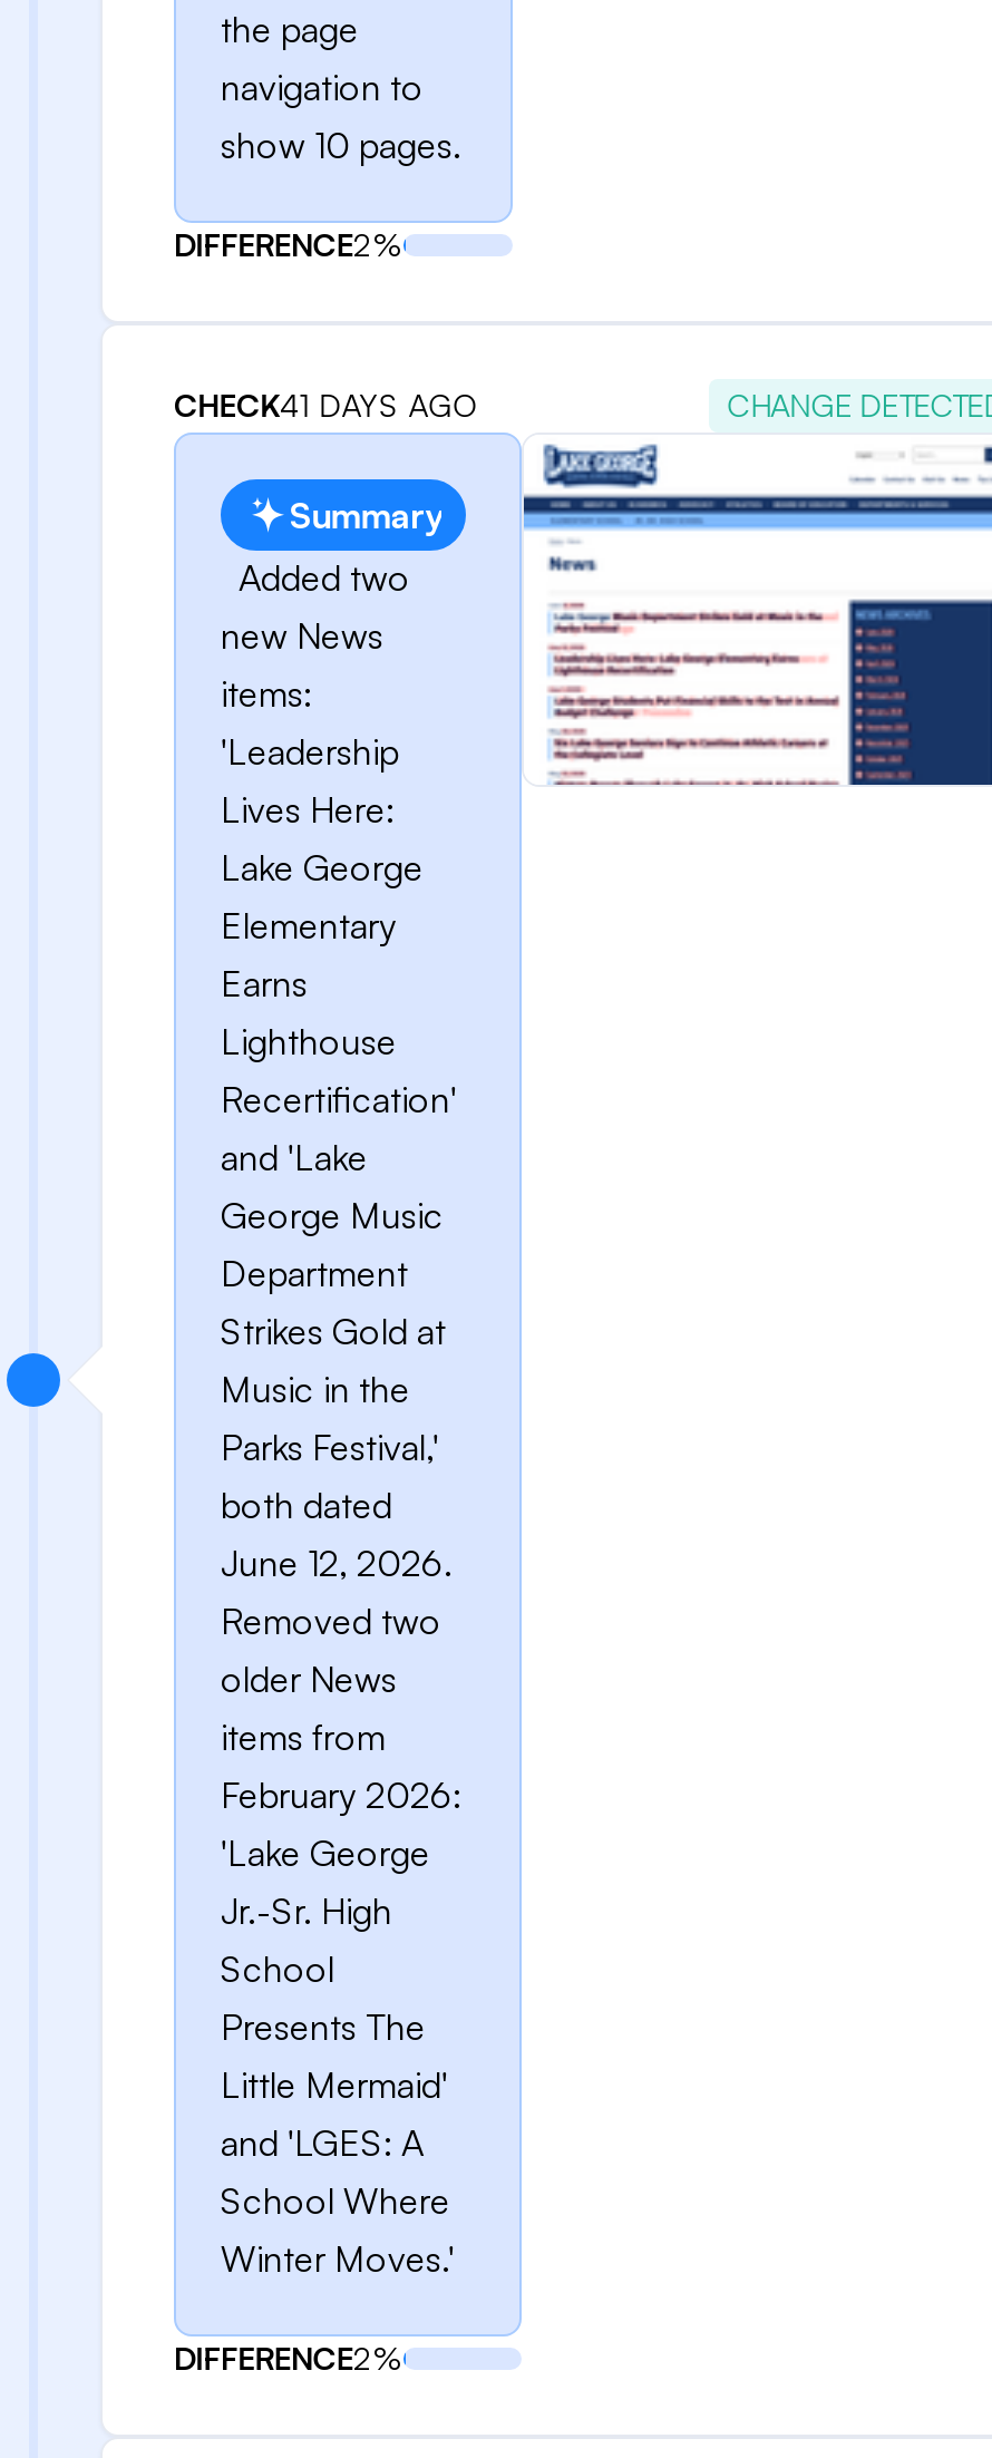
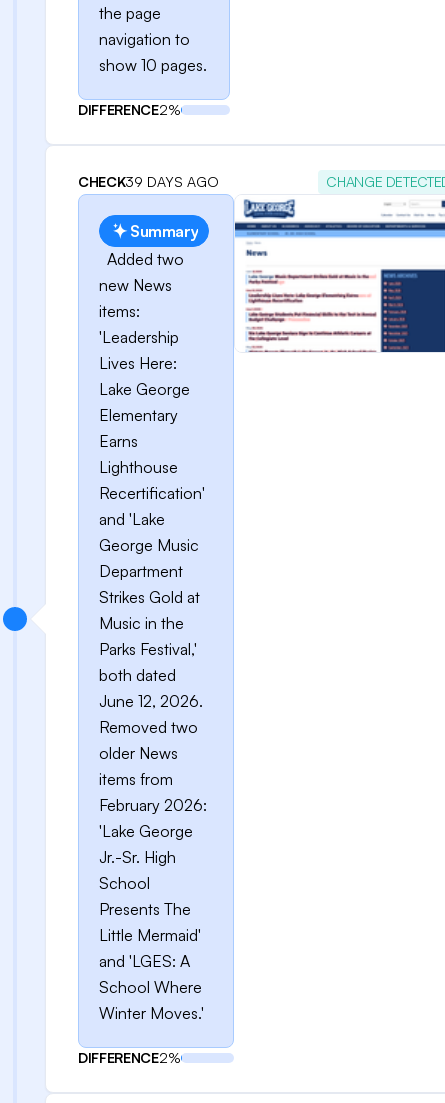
[174,386,480,424] CHECK41 DAYS AGO -> [78,173,219,190] CHECK39 DAYS AGO

